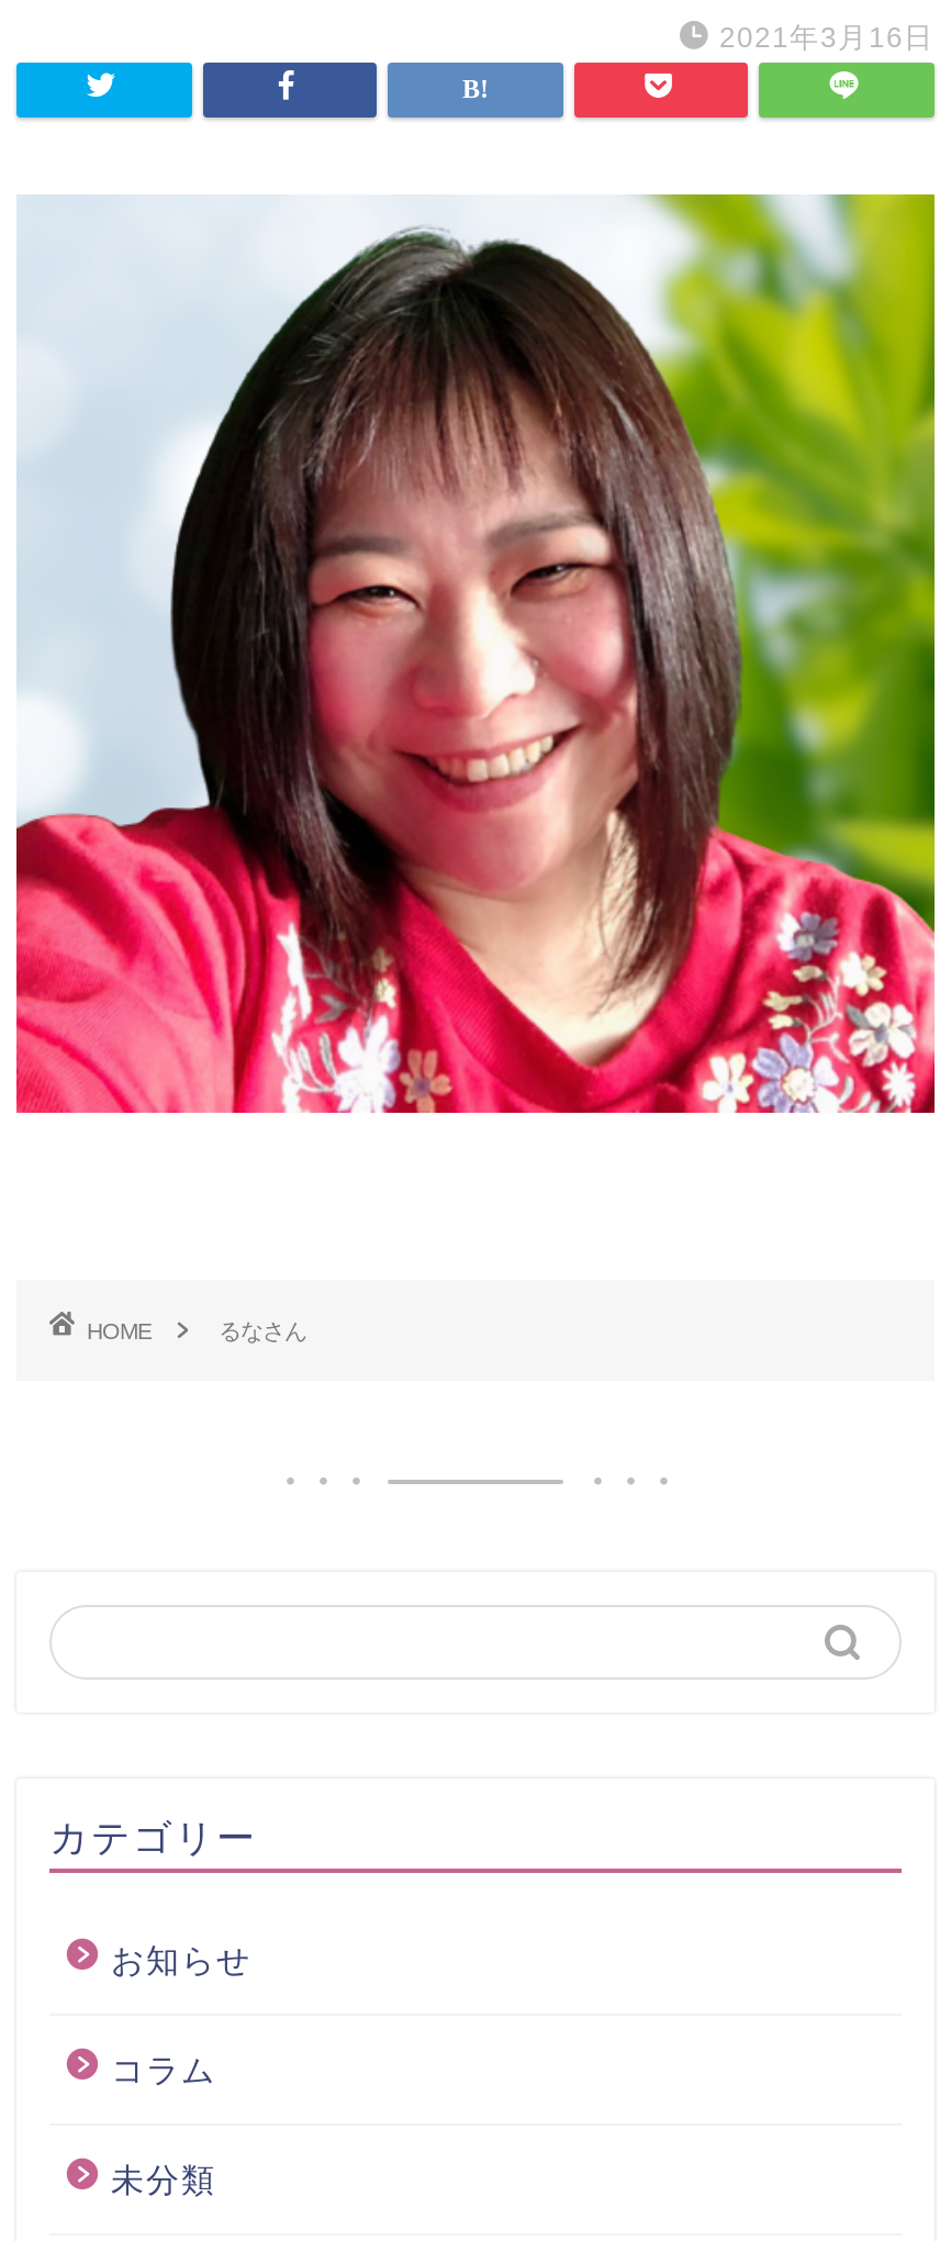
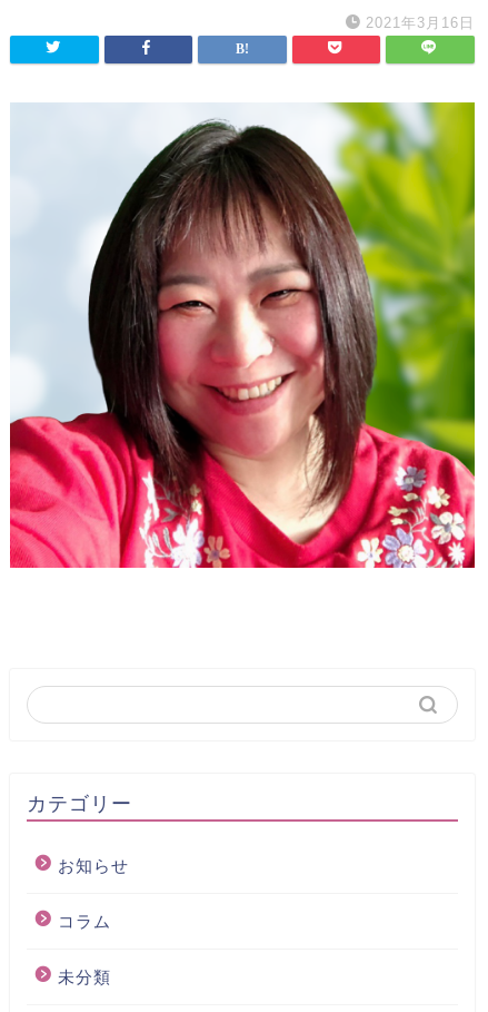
[87,1320,306,1344] HOME | るなさん -> none

